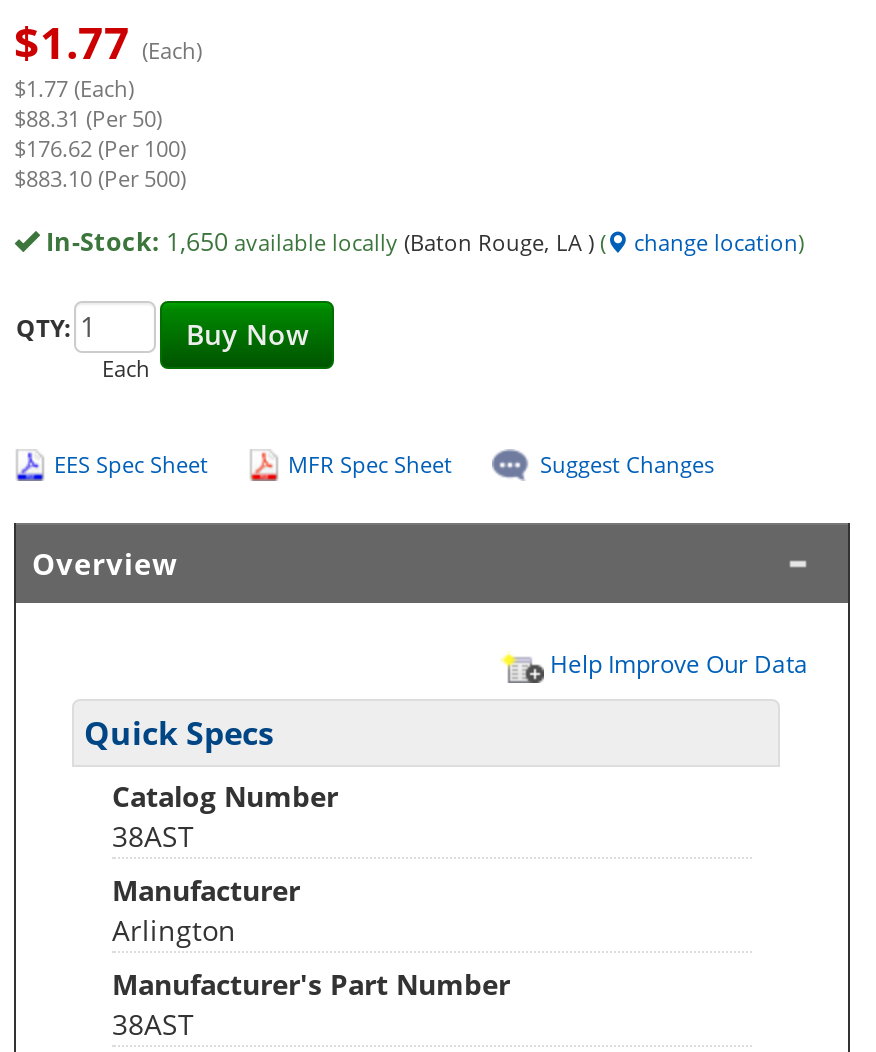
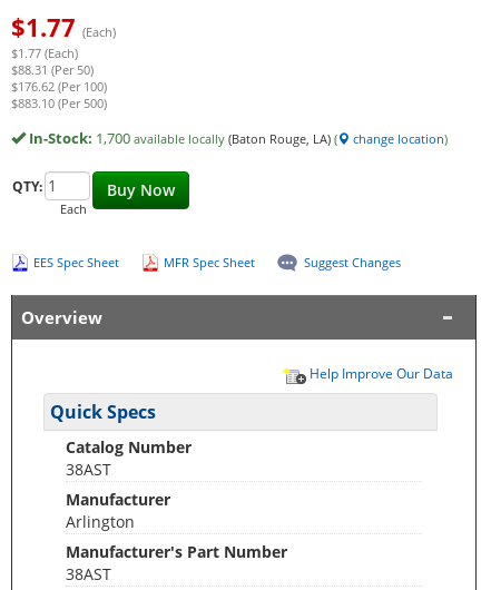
[46,223,606,259] In-Stock: 1,650 available locally (Baton Rouge, LA ) ( -> [29,128,337,148] In-Stock: 1,700 available locally (Baton Rouge, LA) (

